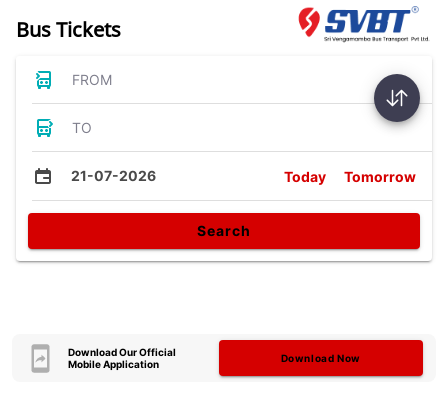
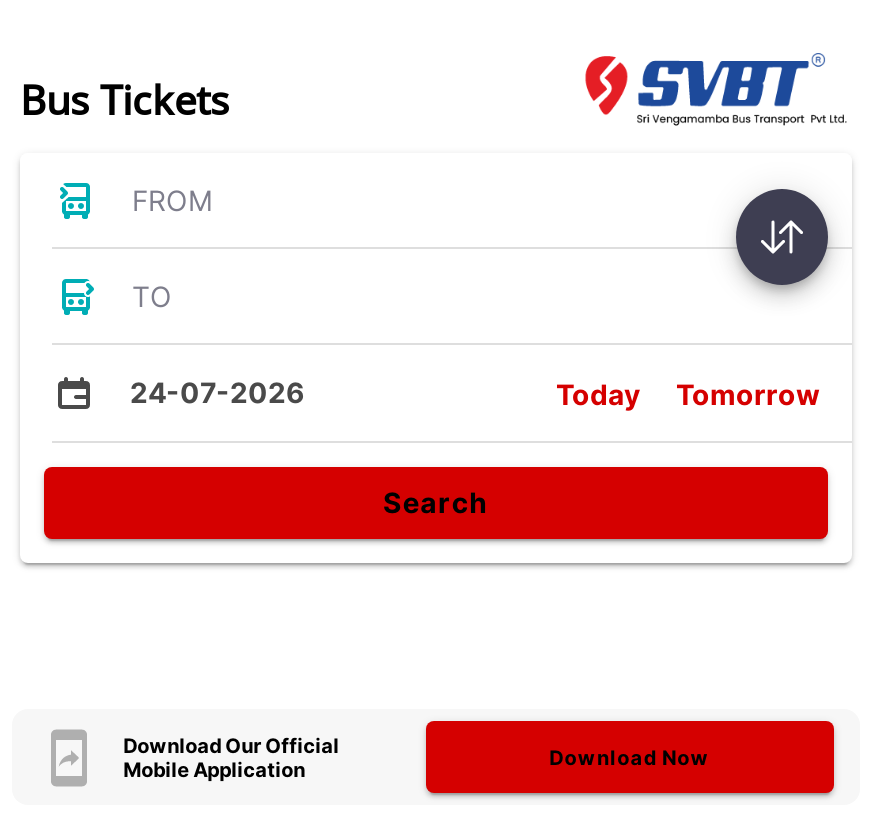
[71,167,156,184] 21-07-2026 -> [130,375,304,409] 24-07-2026

